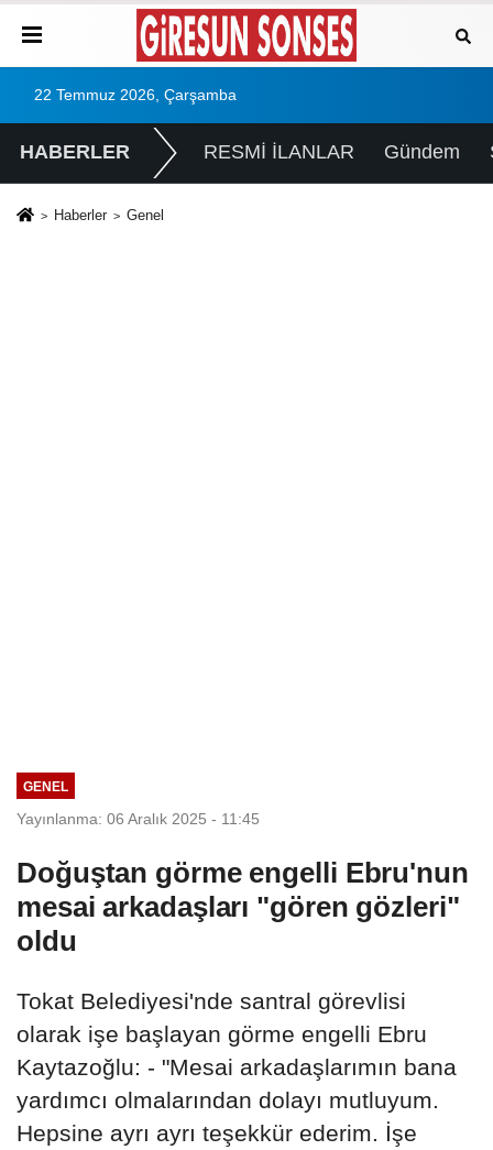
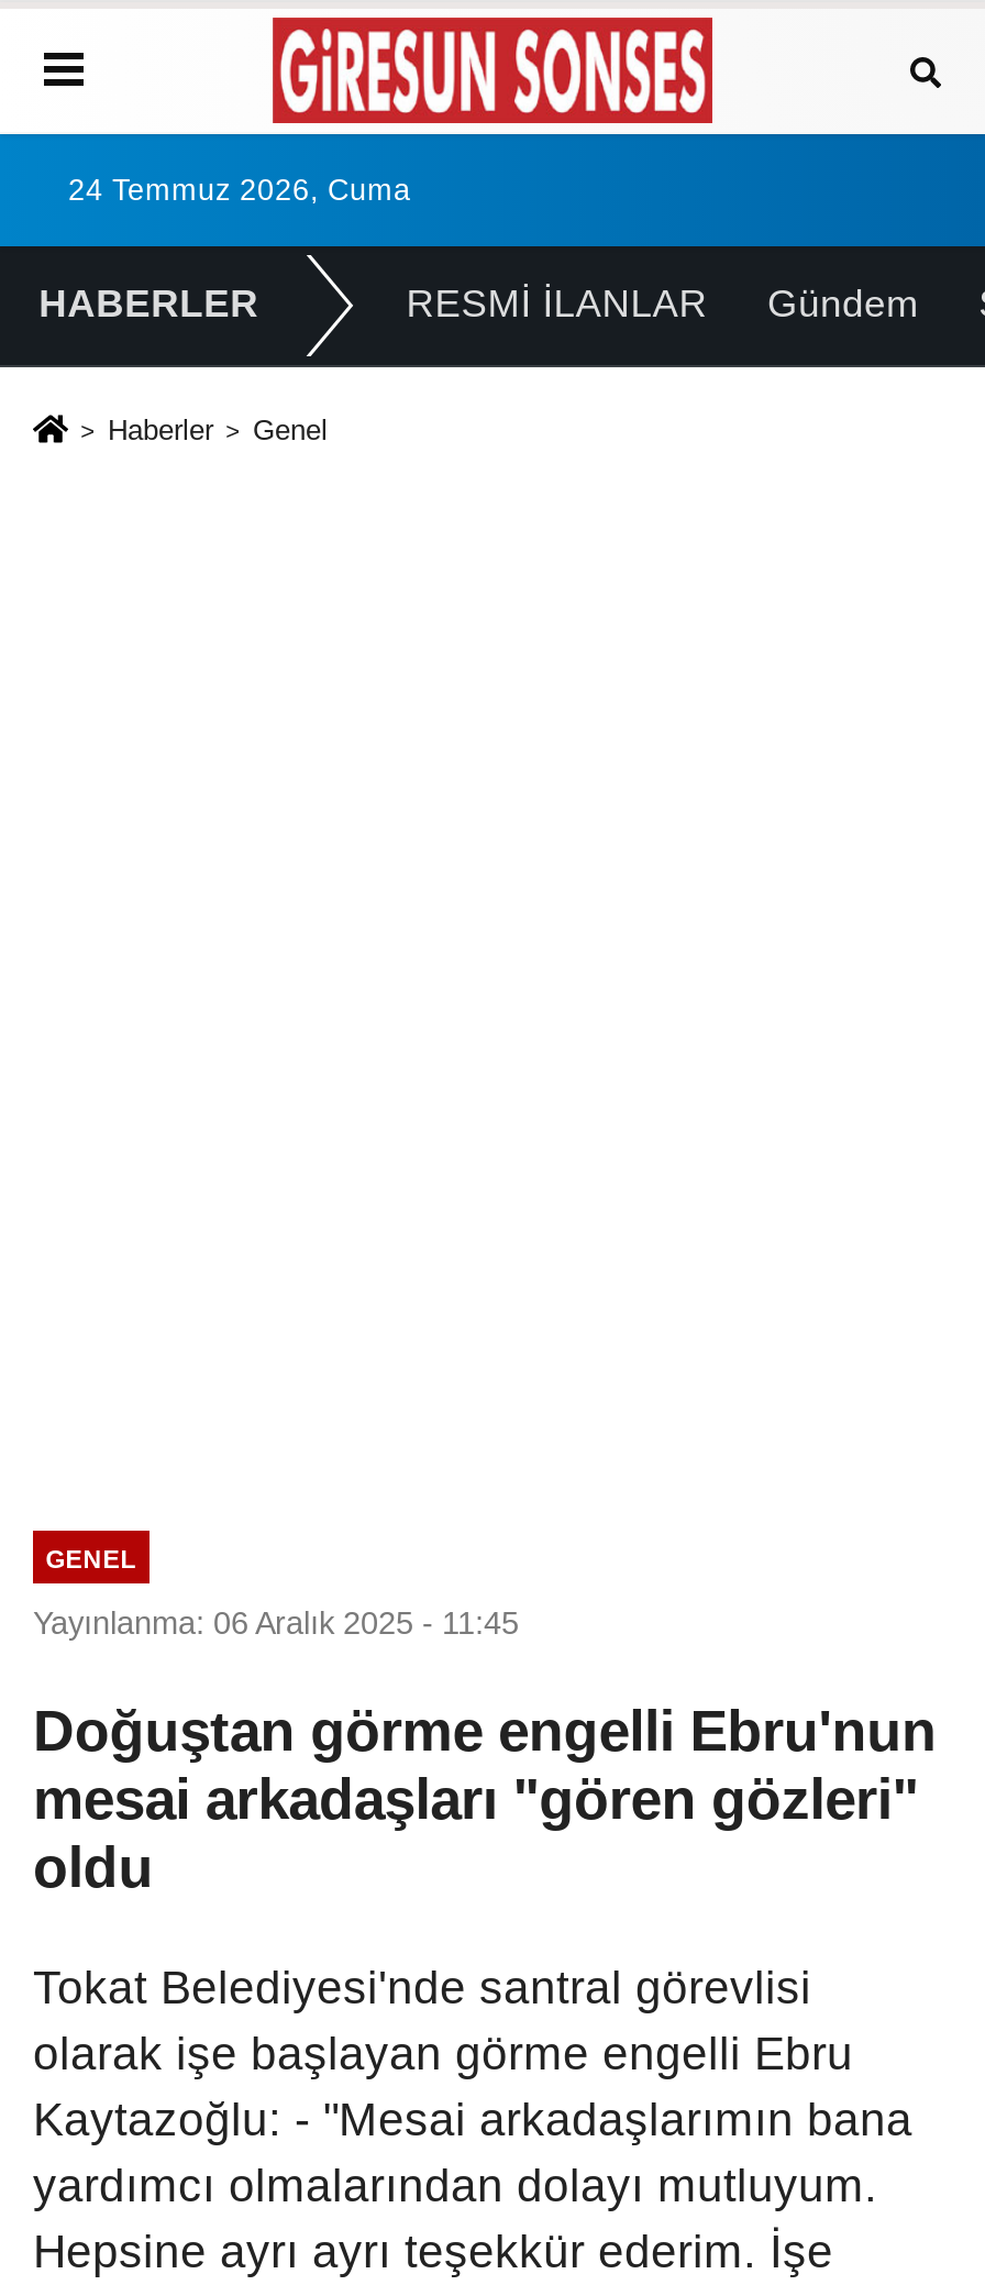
[34,87,237,103] 22 Temmuz 2026, Çarşamba -> [68,174,411,207] 24 Temmuz 2026, Cuma

